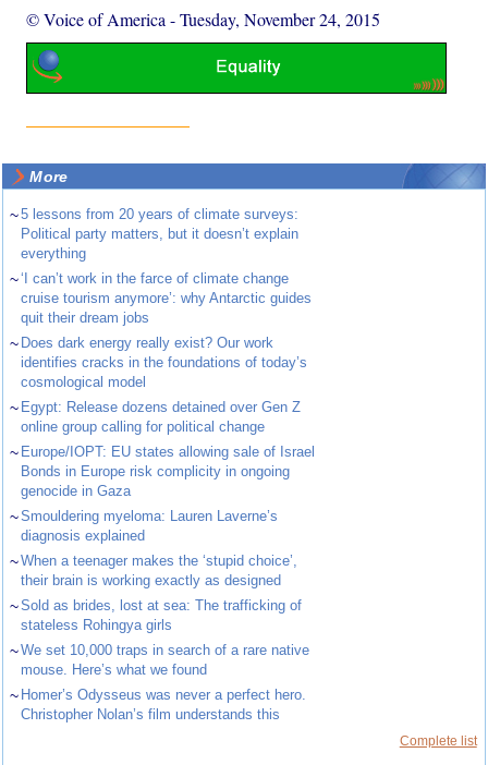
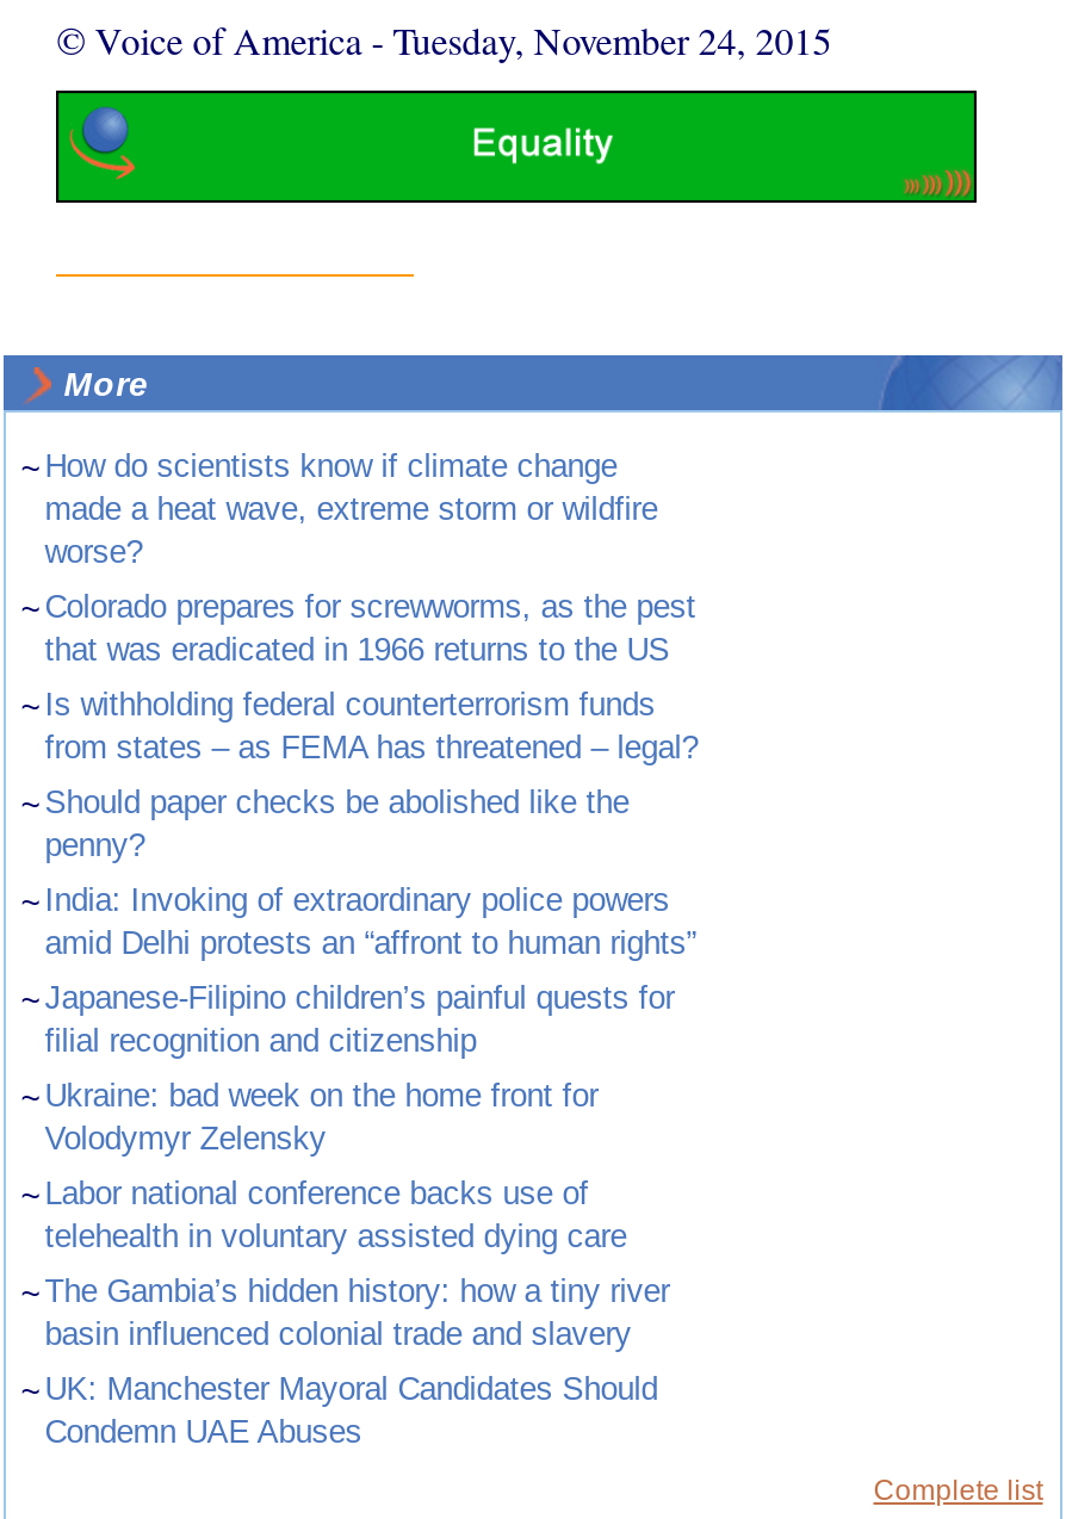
[10,207,299,262] ~ 5 lessons from 20 years of climate surveys: | Political party matters, but it doesn’t explain | everything -> [21,449,657,571] ~ How do scientists know if climate change | made a heat wave, extreme storm or wildfire | worse?
[10,271,312,326] ~ ‘I can’t work in the farce of climate change | cruise tourism anymore’: why Antarctic guides | quit their dream jobs -> [21,590,696,669] ~ Colorado prepares for screwworms, as the pest | that was eradicated in 1966 returns to the US
[10,335,307,391] ~ Does dark energy really exist? Our work | identifies cracks in the foundations of today’s | cosmological model -> [21,688,698,767] ~ Is withholding federal counterterrorism funds | from states – as FEMA has threatened – legal?
[10,399,301,435] ~ Egypt: Release dozens detained over Gen Z | online group calling for political change -> [21,786,629,864] ~ Should paper checks be abolished like the | penny?
[10,444,315,500] ~ Europe/IOPT: EU states allowing sale of Israel | Bonds in Europe risk complicity in ongoing | genocide in Gaza -> [21,883,696,962] ~ India: Invoking of extraordinary police powers | amid Delhi protests an “affront to human rights”
[10,508,278,544] ~ Smouldering myeloma: Lauren Laverne’s | diagnosis explained -> [21,981,674,1060] ~ Japanese-Filipino children’s painful quests for | filial recognition and citizenship
[10,553,298,589] ~ When a teenager makes the ‘stupid choice’, | their brain is working exactly as designed -> [21,1079,598,1158] ~ Ukraine: bad week on the home front for | Volodymyr Zelensky
[10,598,302,634] ~ Sold as brides, lost at sea: The trafficking of | stateless Rohingya girls -> [21,1177,626,1255] ~ Labor national conference backs use of | telehealth in voluntary assisted dying care
[10,642,310,678] ~ We set 10,000 traps in search of a rare native | mouse. Here’s what we found -> [21,1275,669,1353] ~ The Gambia’s hidden history: how a tiny river | basin influenced colonial trade and slavery
[10,687,306,723] ~ Homer’s Odysseus was never a perfect hero. | Christopher Nolan’s film understands this -> [21,1372,657,1451] ~ UK: Manchester Mayoral Candidates Should | Condemn UAE Abuses

